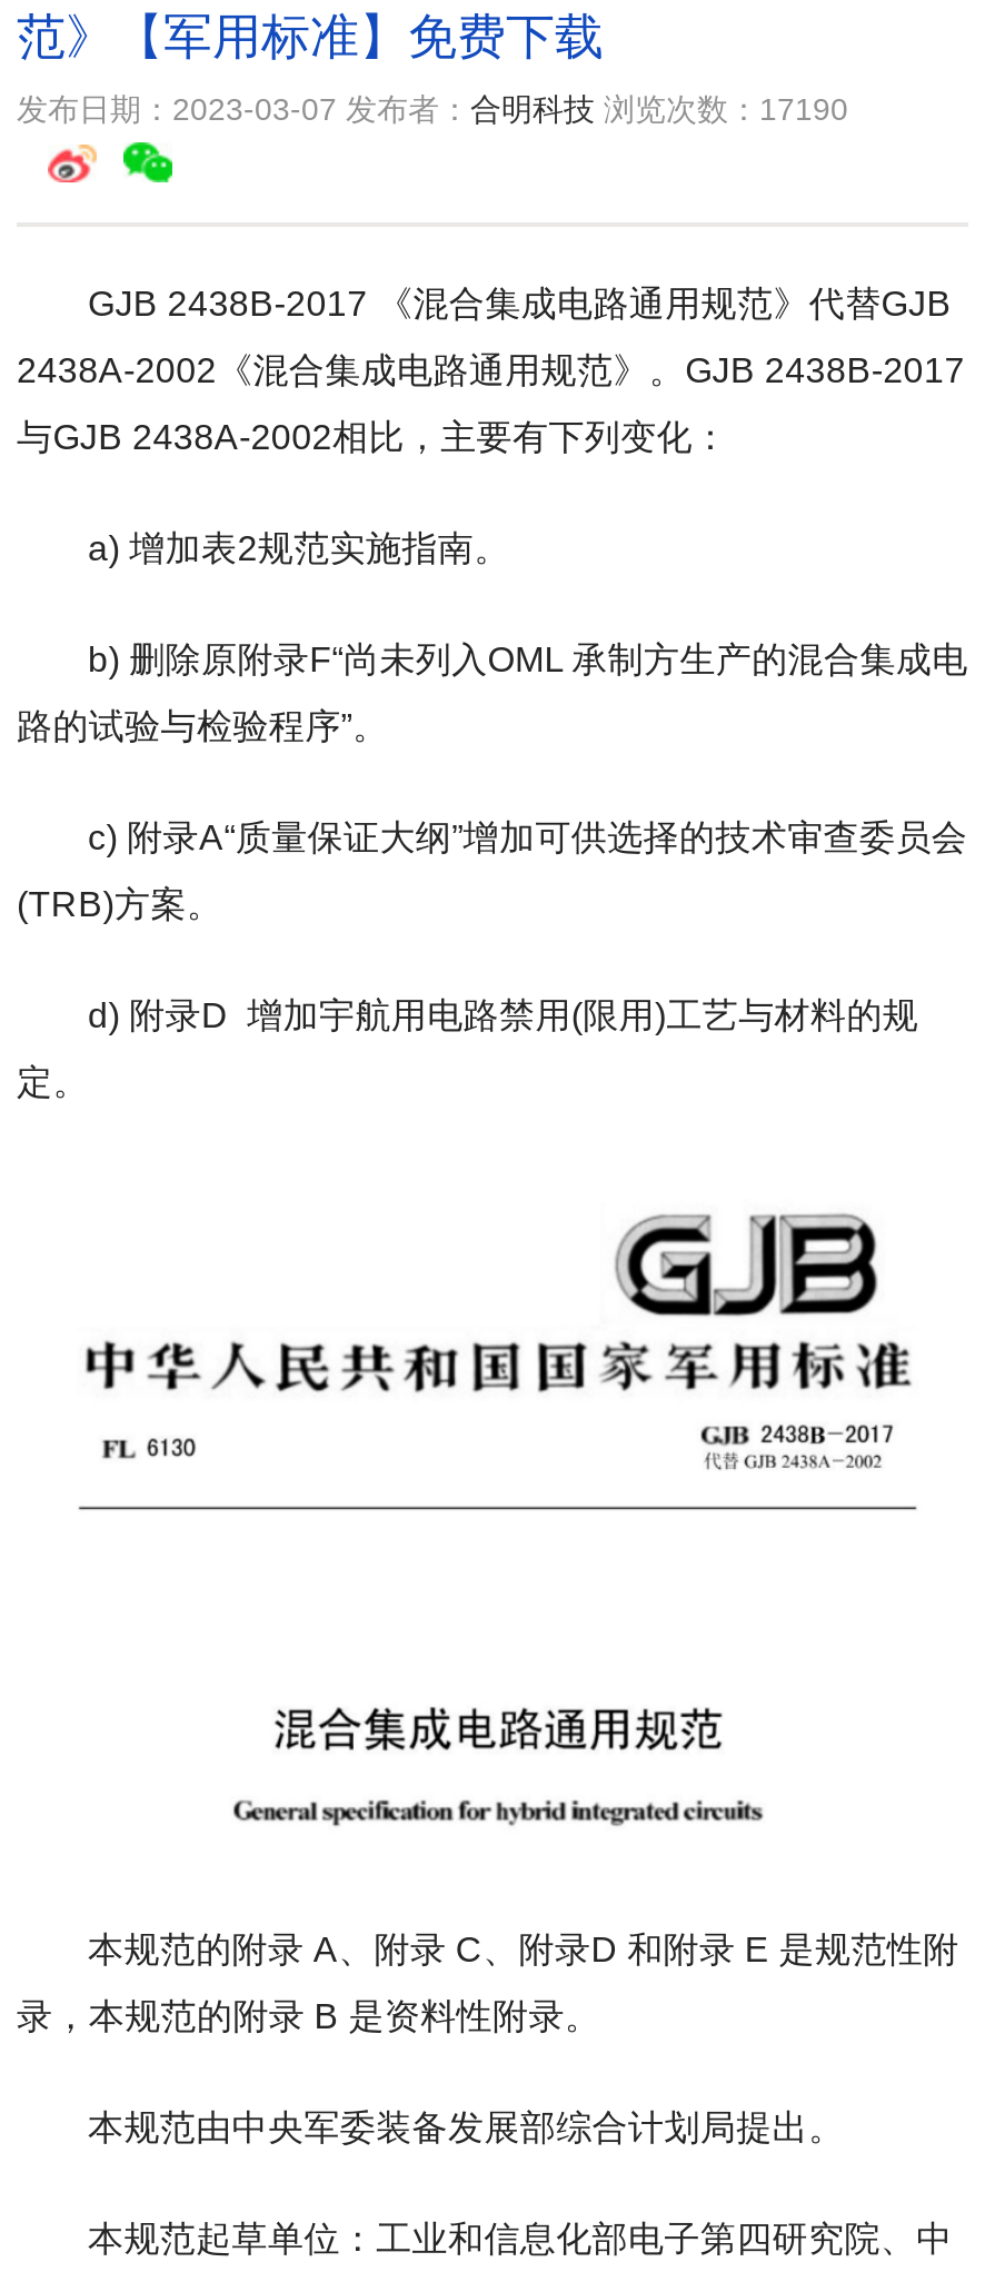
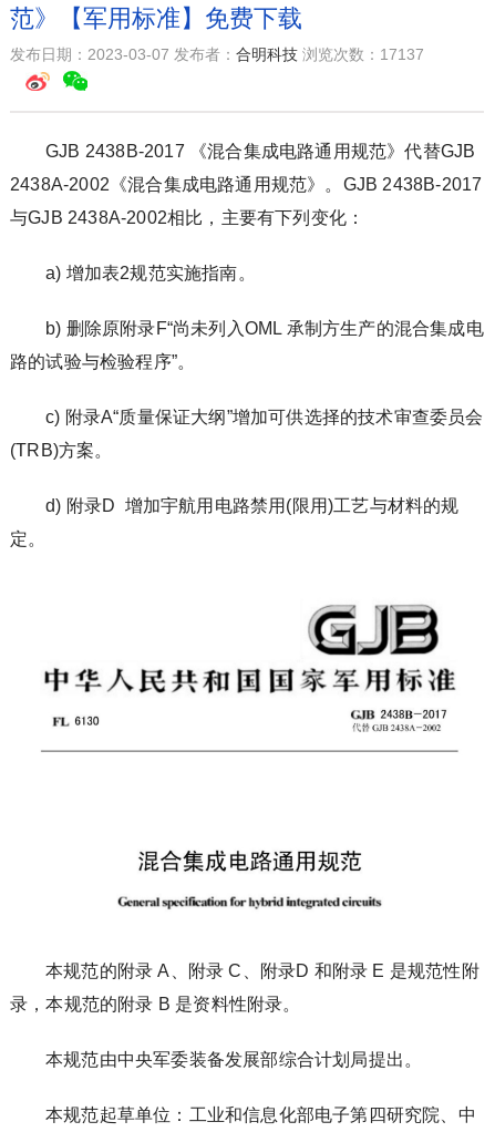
[17,91,848,127] 发布日期：2023-03-07 发布者：合明科技 浏览次数：17190 -> [10,45,424,63] 发布日期：2023-03-07 发布者：合明科技 浏览次数：17137

